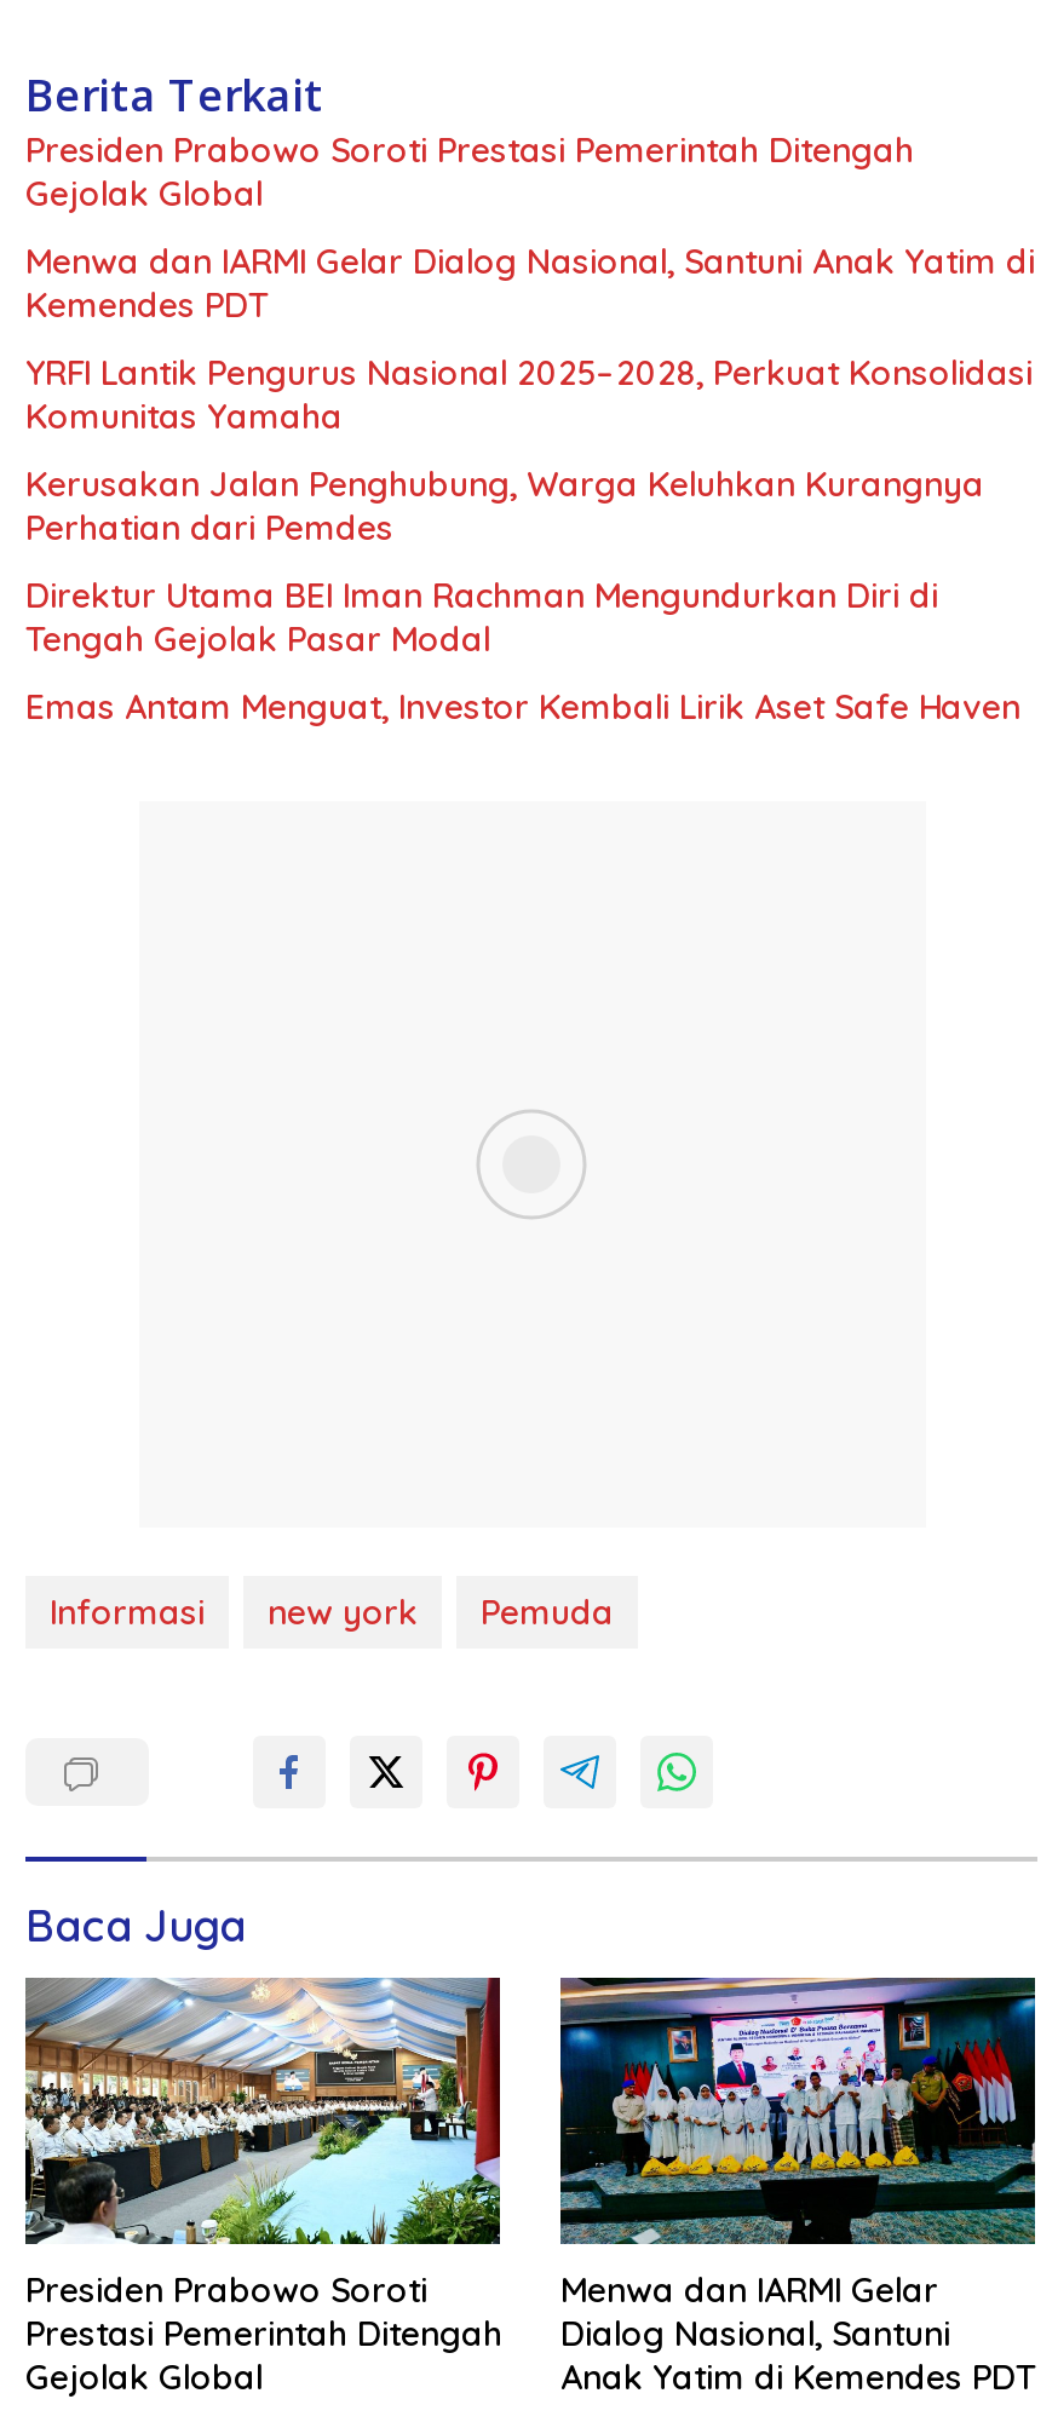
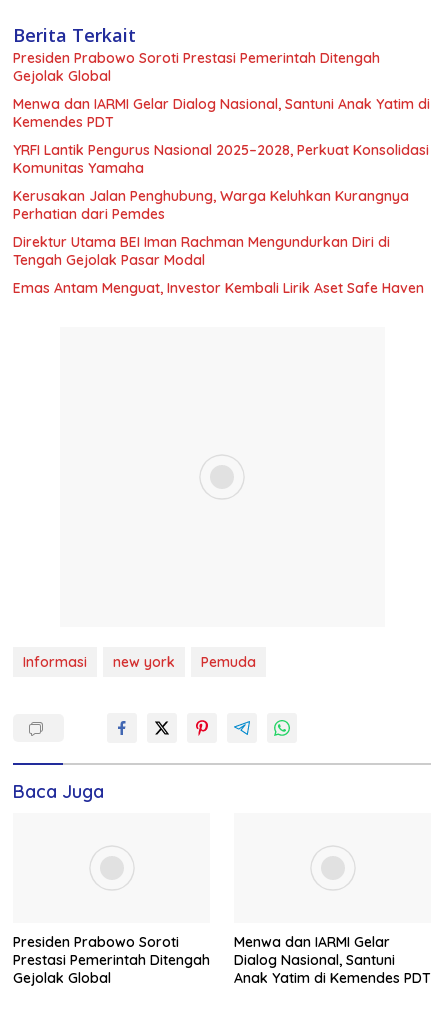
[23,1975,502,2246] [image] -> none
[558,1975,1037,2246] [image] -> none

